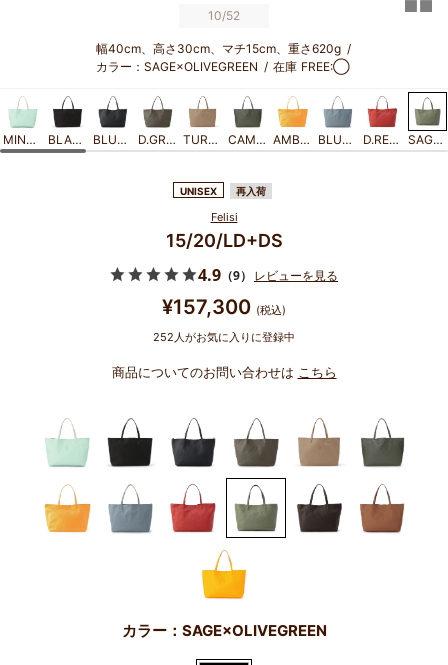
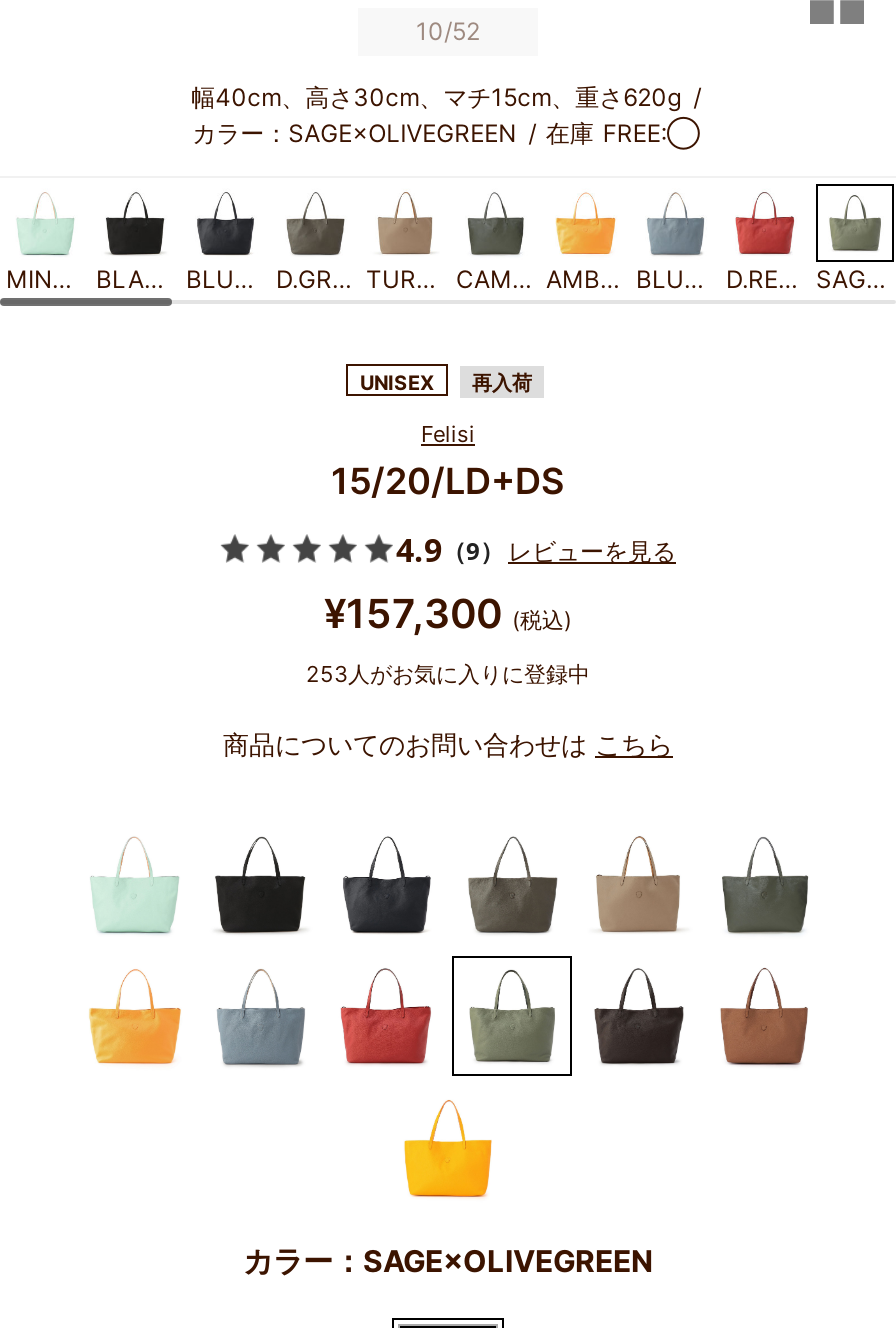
[153,330,295,344] 252人がお気に入りに登録中 -> [306,660,590,688] 253人がお気に入りに登録中

